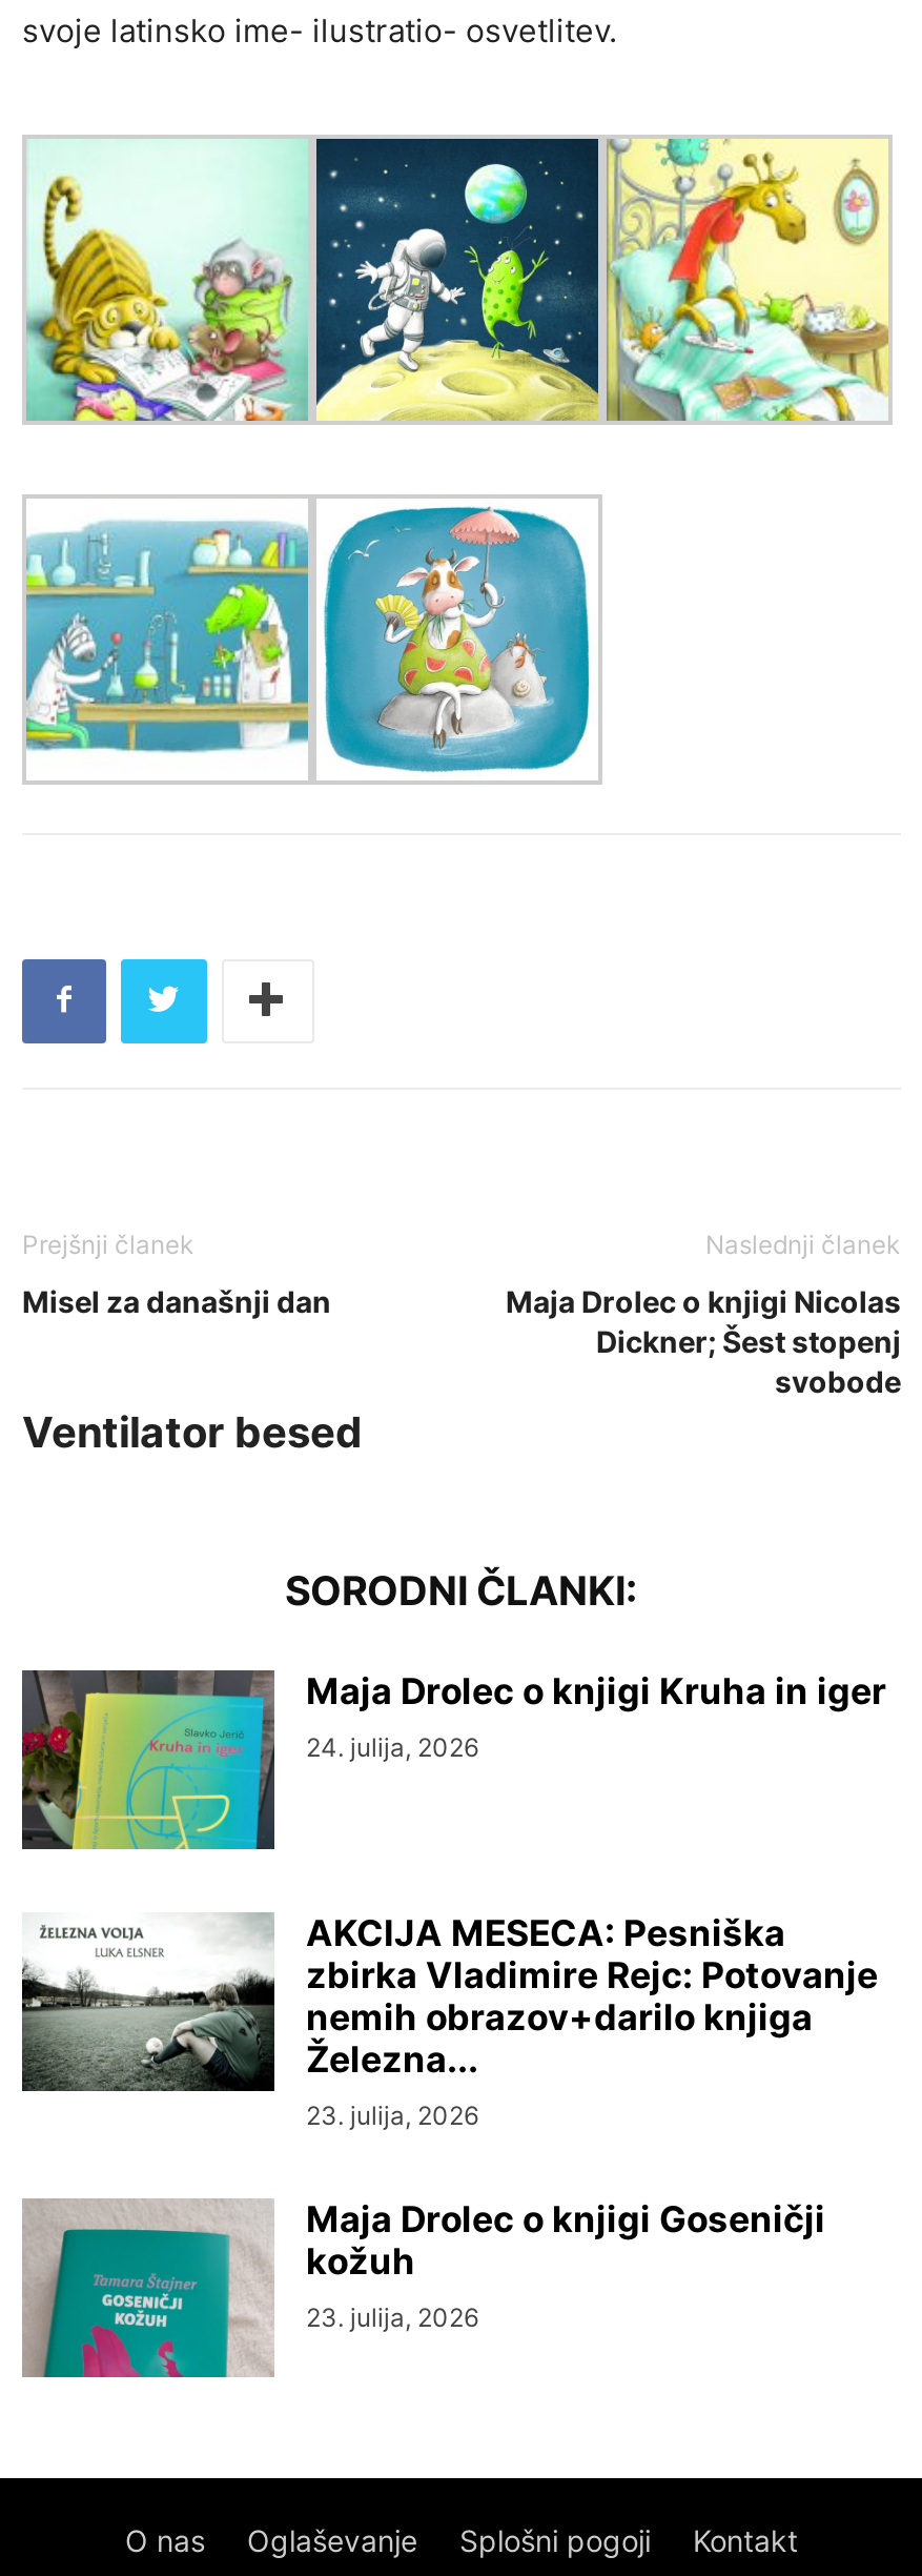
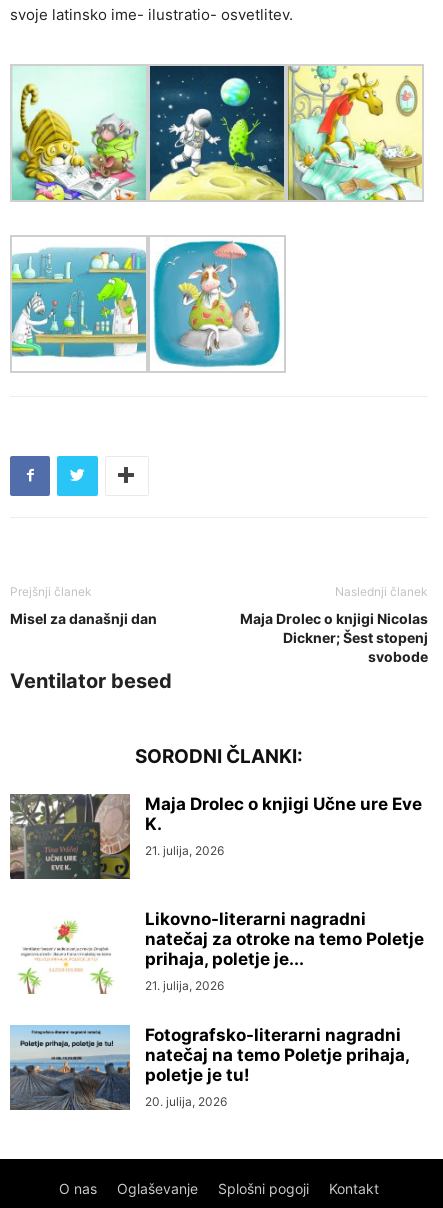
[22,1670,886,1851] [image] | Maja Drolec o knjigi Kruha in iger | 24. julija, 2026 -> [9,794,422,880] [image] | Maja Drolec o knjigi Učne ure Eve | K. | 21. julija, 2026
[20,1912,878,2131] [image] | AKCIJA MESECA: Pesniška | zbirka Vladimire Rejc: Potovanje | nemih obrazov+darilo knjiga | Železna... | 23. julija, 2026 -> [10,909,424,995] [image] | Likovno-literarni nagradni | natečaj za otroke na temo Poletje | prihaja, poletje je... | 21. julija, 2026
[24,2198,825,2379] [image] | Maja Drolec o knjigi Goseničji | kožuh | 23. julija, 2026 -> [10,1025,409,1111] [image] | Fotografsko-literarni nagradni | natečaj na temo Poletje prihaja, | poletje je tu! | 20. julija, 2026

